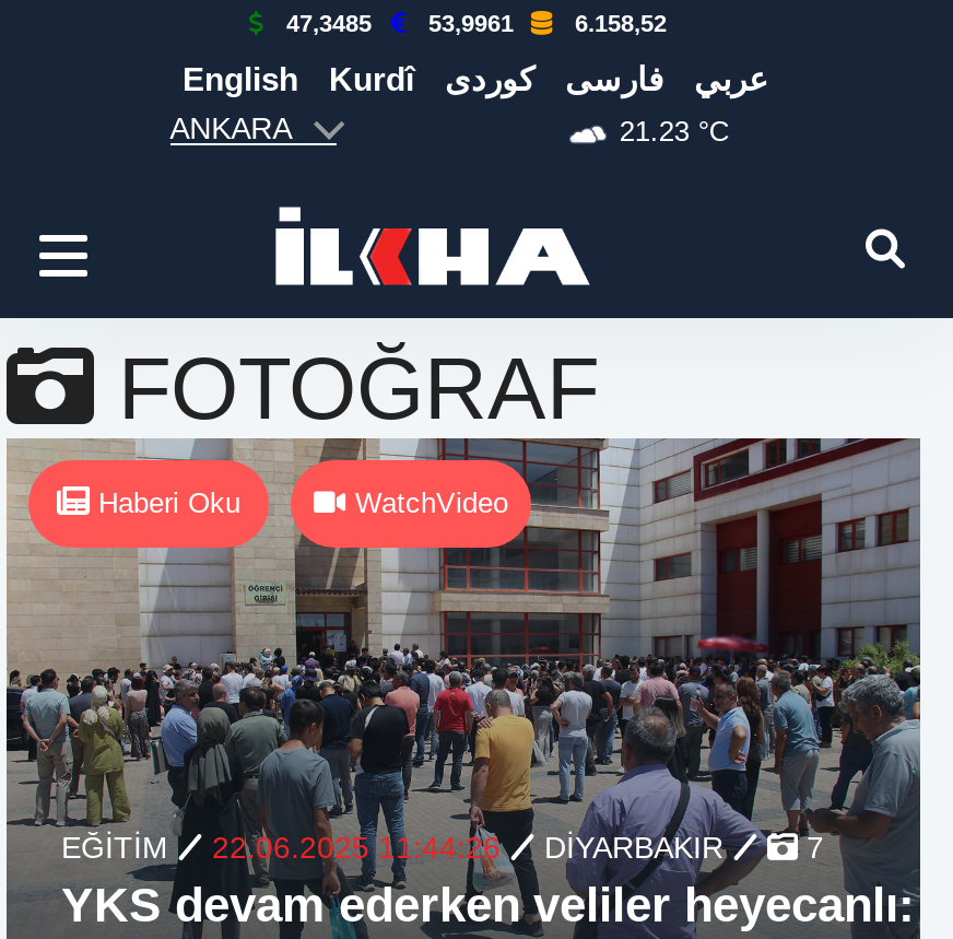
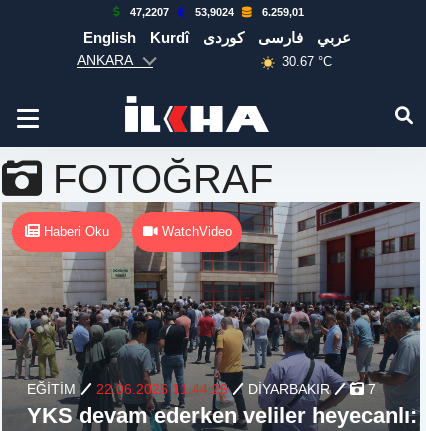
[286,10,372,36] 47,3485 -> [130,6,169,18] 47,2207
[428,10,514,36] 53,9961 -> [195,6,234,18] 53,9024
[575,10,667,36] 6.158,52 -> [262,6,304,18] 6.259,01
[619,116,729,148] 21.23 °C -> [282,54,332,69] 30.67 °C

